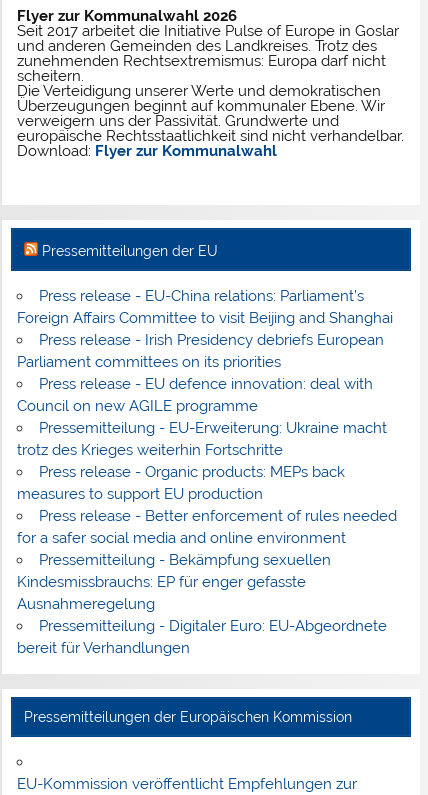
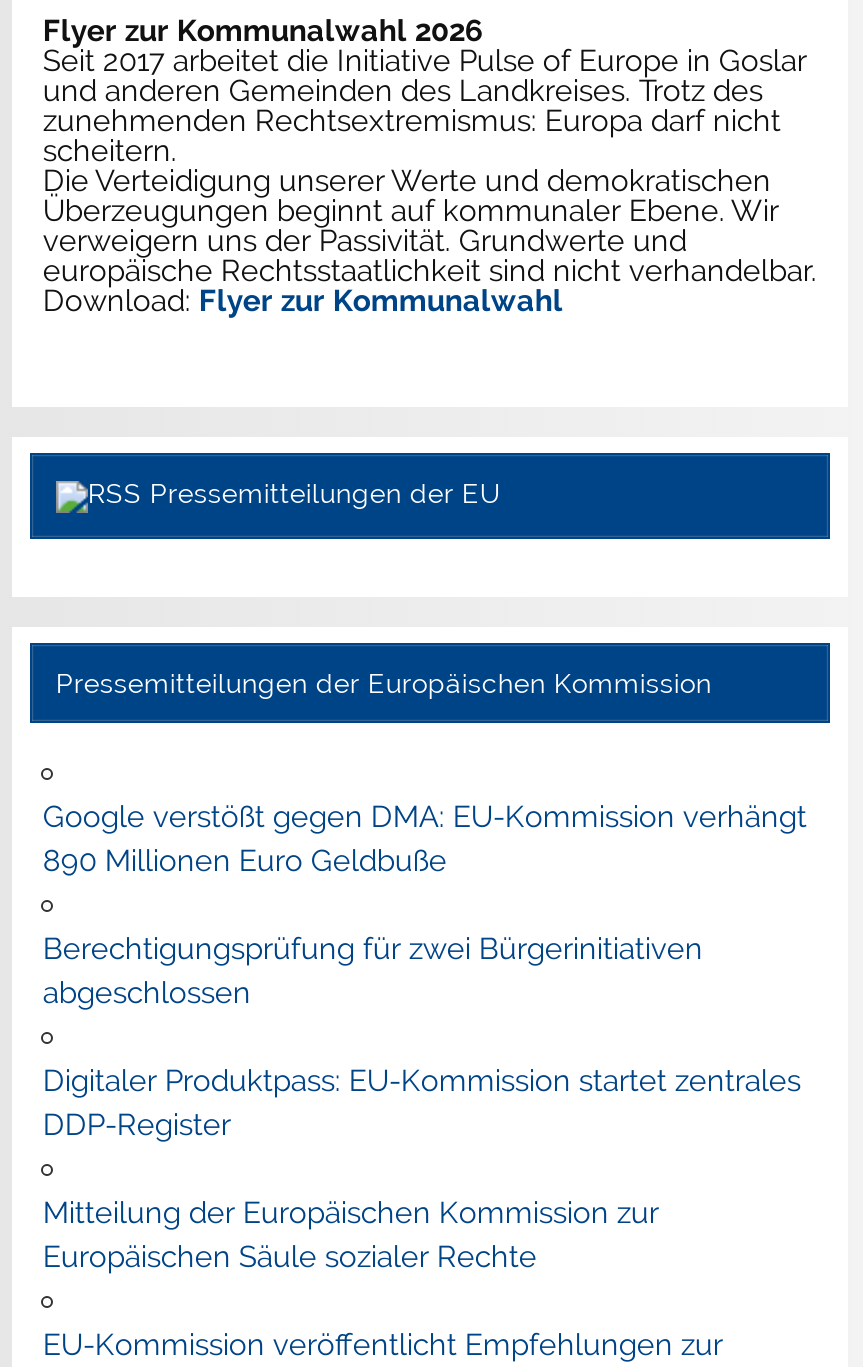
[17,286,397,656] Press release - EU-China relations: Parliament’s | Foreign Affairs Committee to visit Beijing and Shanghai | Press release - Irish Presidency debriefs European | Parliament committees on its priorities | Press release - EU defence innovation: deal with | Council on new AGILE programme | Pressemitteilung - EU-Erweiterung: Ukraine macht | trotz des Krieges weiterhin Fortschritte | Press release - Organic products: MEPs back | measures to support EU production | Press release - Better enforcement of rules needed | for a safer social media and online environment | Pressemitteilung - Bekämpfung sexuellen | Kindesmissbrauchs: EP für enger gefasste | Ausnahmeregelung | Pressemitteilung - Digitaler Euro: EU-Abgeordnete | bereit für Verhandlungen -> none
moved [24,708,352,724] -> [56,666,712,698]: Pressemitteilungen der Europäischen Kommission
none -> [43,798,807,1274] Google verstößt gegen DMA: EU-Kommission verhängt | 890 Millionen Euro Geldbuße | Berechtigungsprüfung für zwei Bürgerinitiativen | abgeschlossen | Digitaler Produktpass: EU-Kommission startet zentrales | DDP-Register | Mitteilung der Europäischen Kommission zur | Europäischen Säule sozialer Rechte

